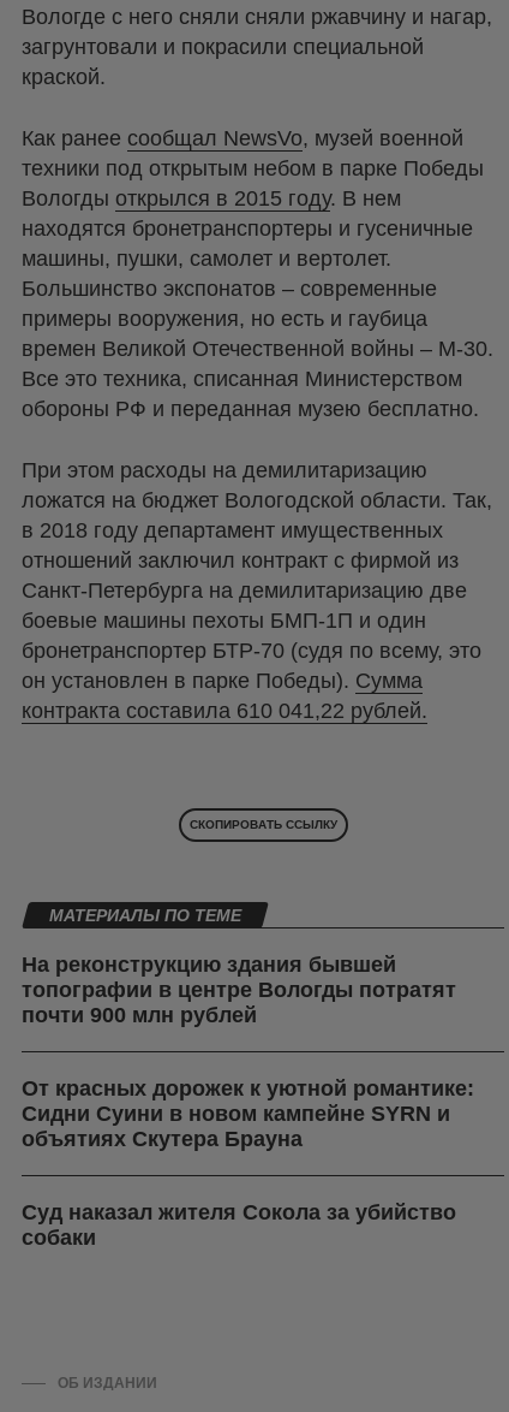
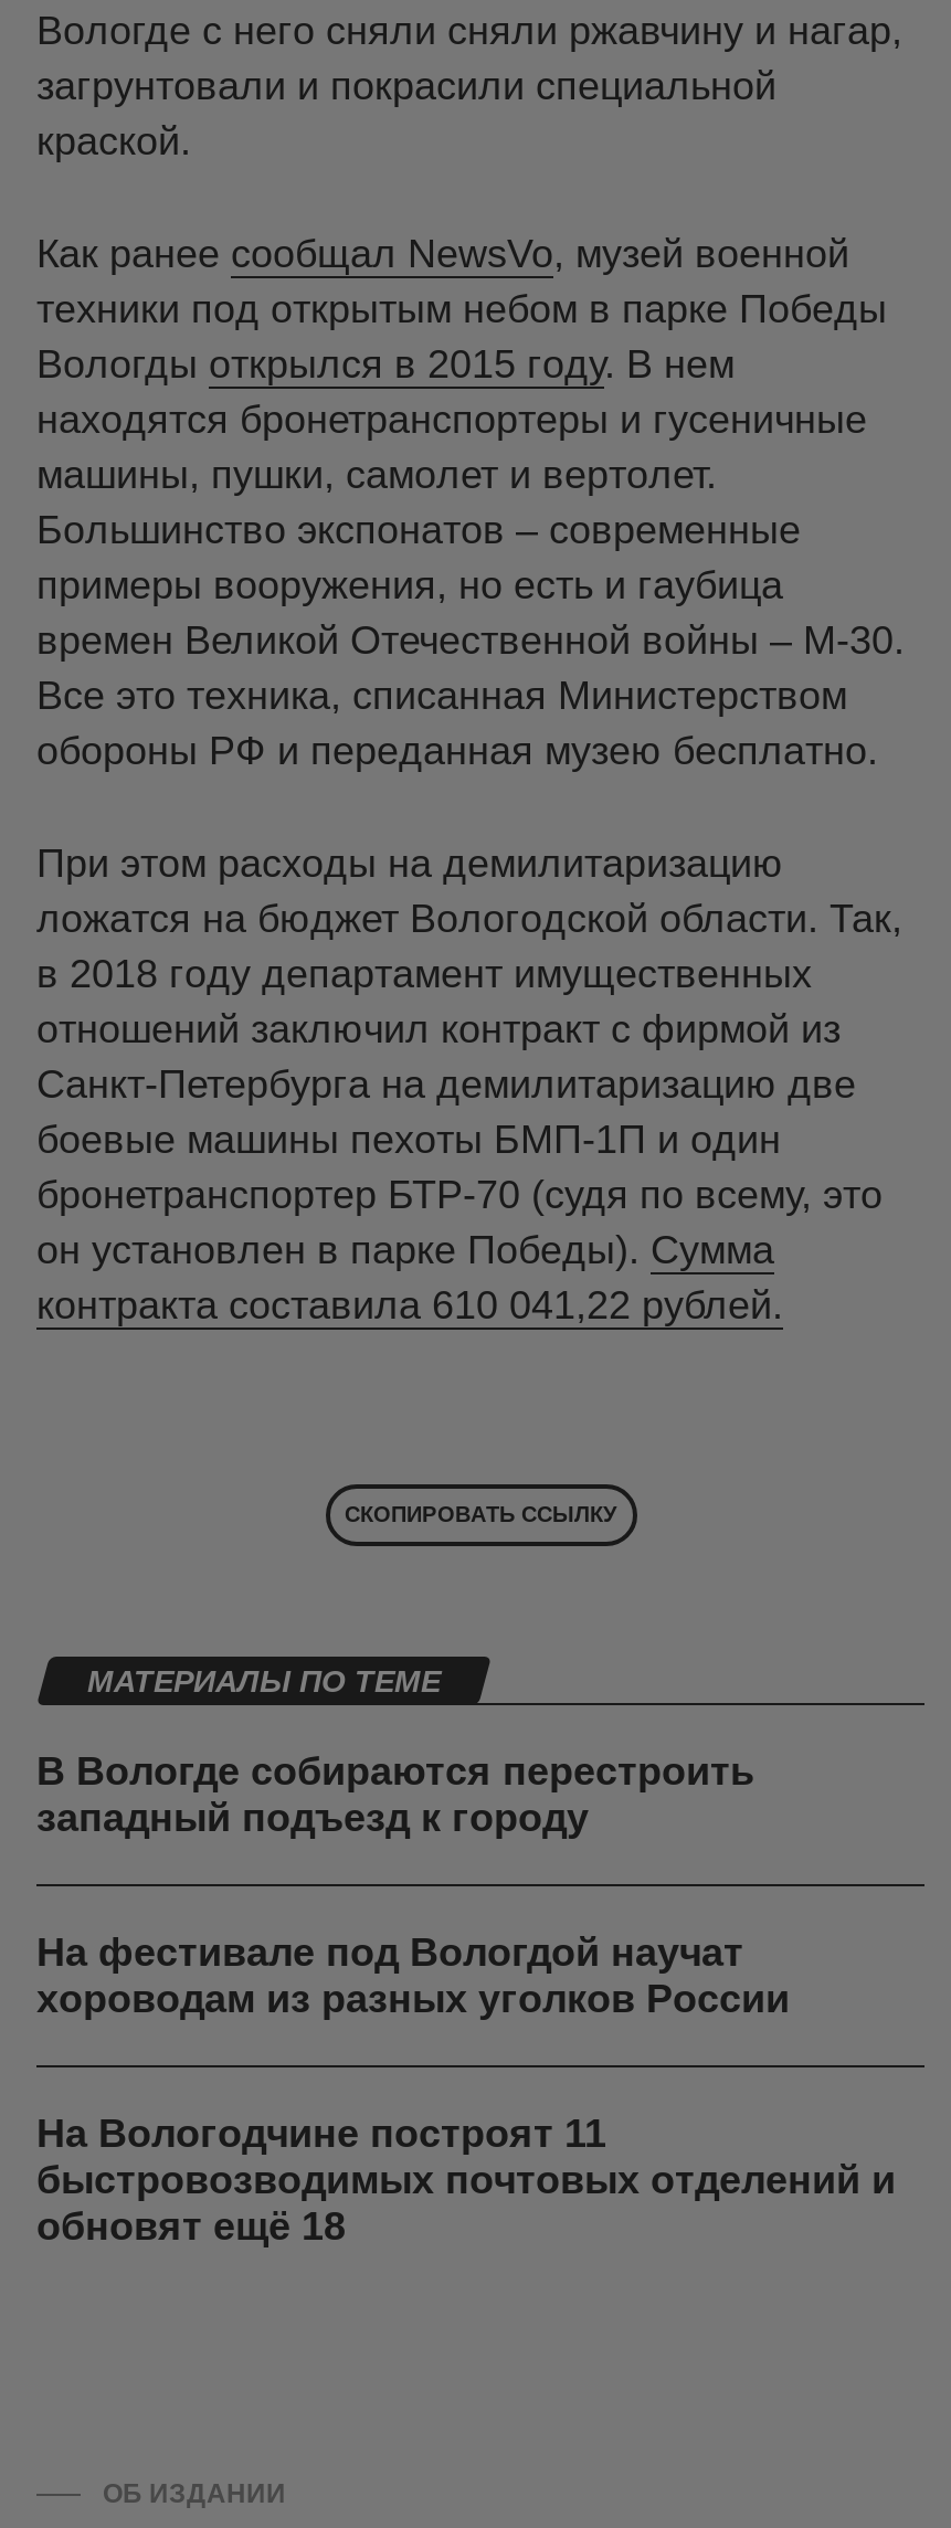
[22,953,456,1028] На реконструкцию здания бывшей | топографии в центре Вологды потратят | почти 900 млн рублей -> [36,1750,754,1841] В Вологде собираются перестроить | западный подъезд к городу
[22,1077,474,1151] От красных дорожек к уютной романтике: | Сидни Суини в новом кампейне SYRN и | объятиях Скутера Брауна -> [36,1931,790,2022] На фестивале под Вологдой научат | хороводам из разных уголков России
[22,1201,456,1250] Суд наказал жителя Сокола за убийство | собаки -> [36,2113,896,2249] На Вологодчине построят 11 | быстровозводимых почтовых отделений и | обновят ещё 18

